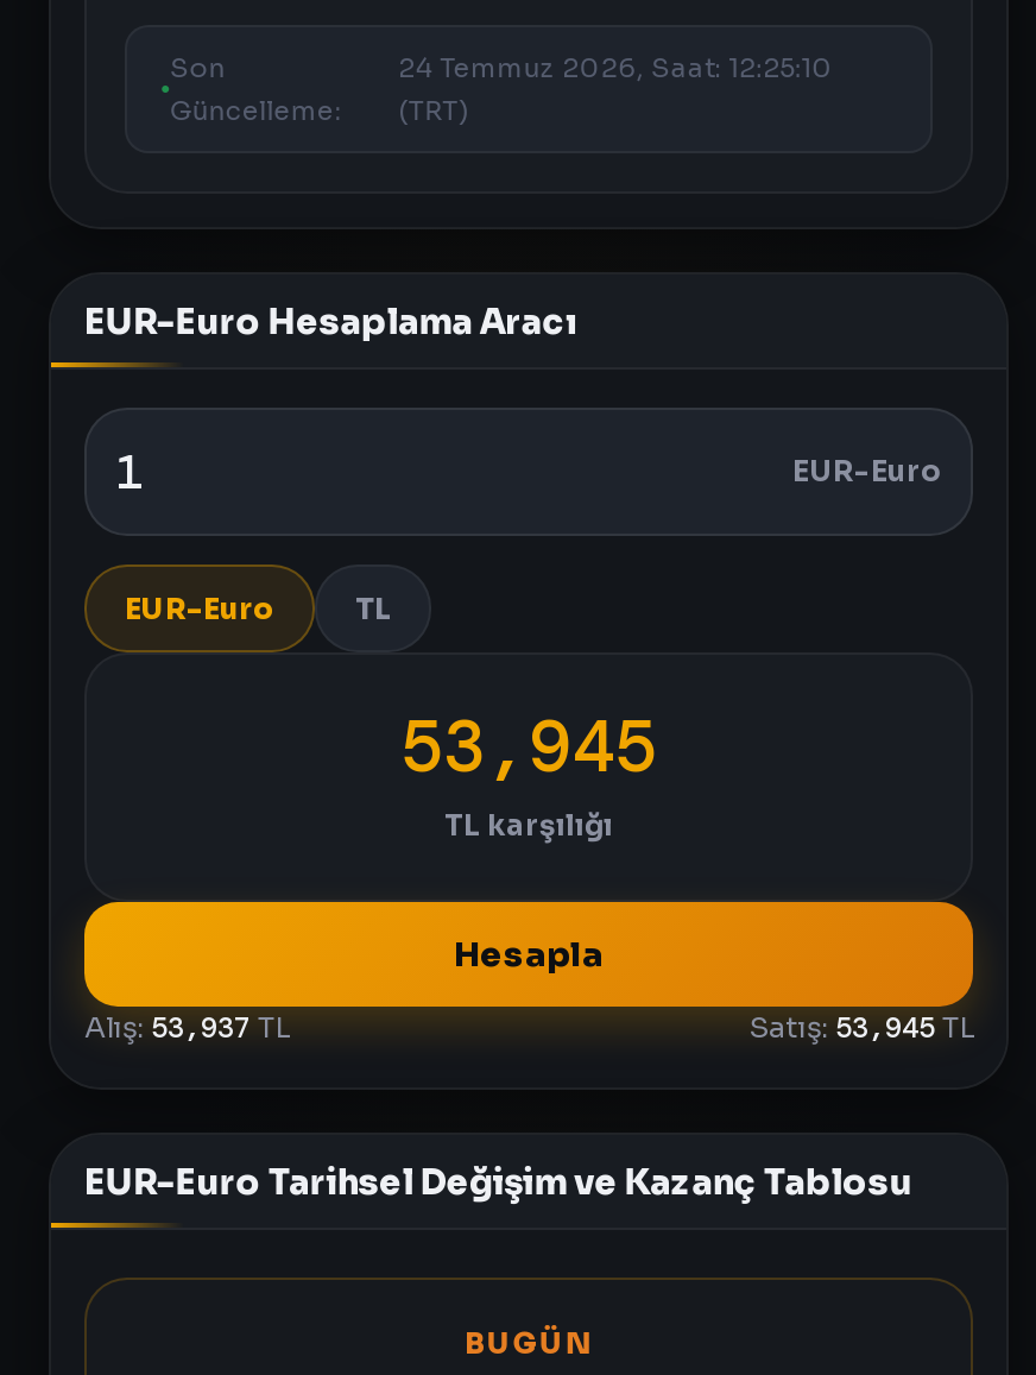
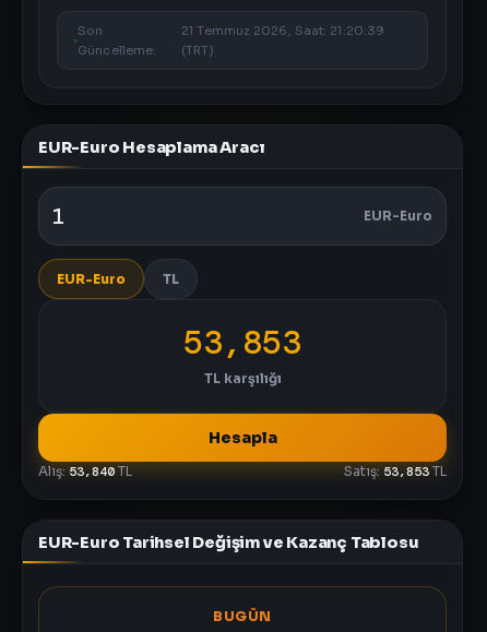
[398,51,833,84] 24 Temmuz 2026, Saat: 12:25:10 -> [181,23,384,38] 21 Temmuz 2026, Saat: 21:20:39
[400,700,657,793] 53,945 -> [183,321,301,363] 53,853
[84,1009,289,1047] Alış: 53,937 TL -> [38,463,132,480] Alış: 53,840 TL
[750,1009,973,1047] Satış: 53,945 TL -> [344,463,447,480] Satış: 53,853 TL

